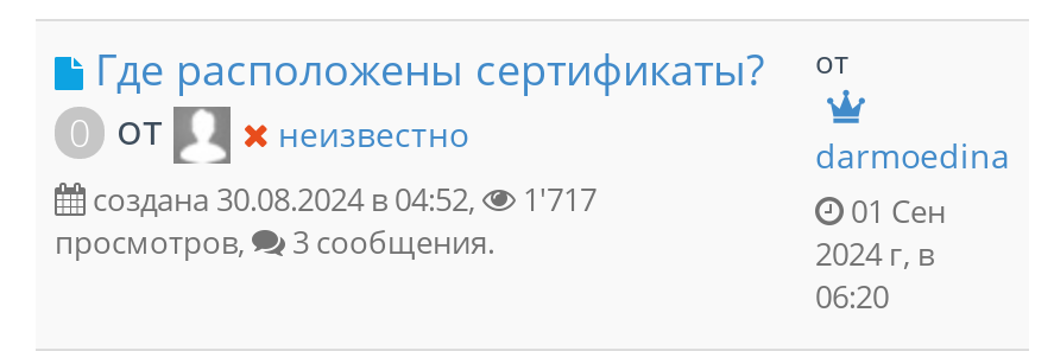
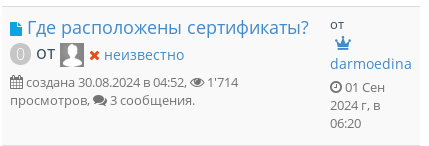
[86,177,597,219] создана 30.08.2024 в 04:52, 1'717 -> [23,72,238,90] создана 30.08.2024 в 04:52, 1'714

